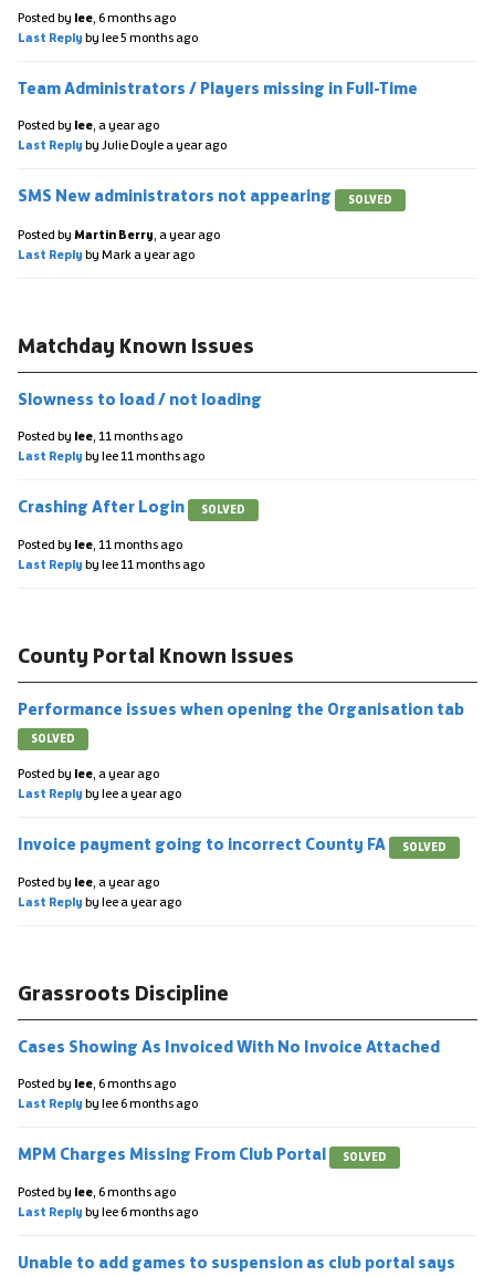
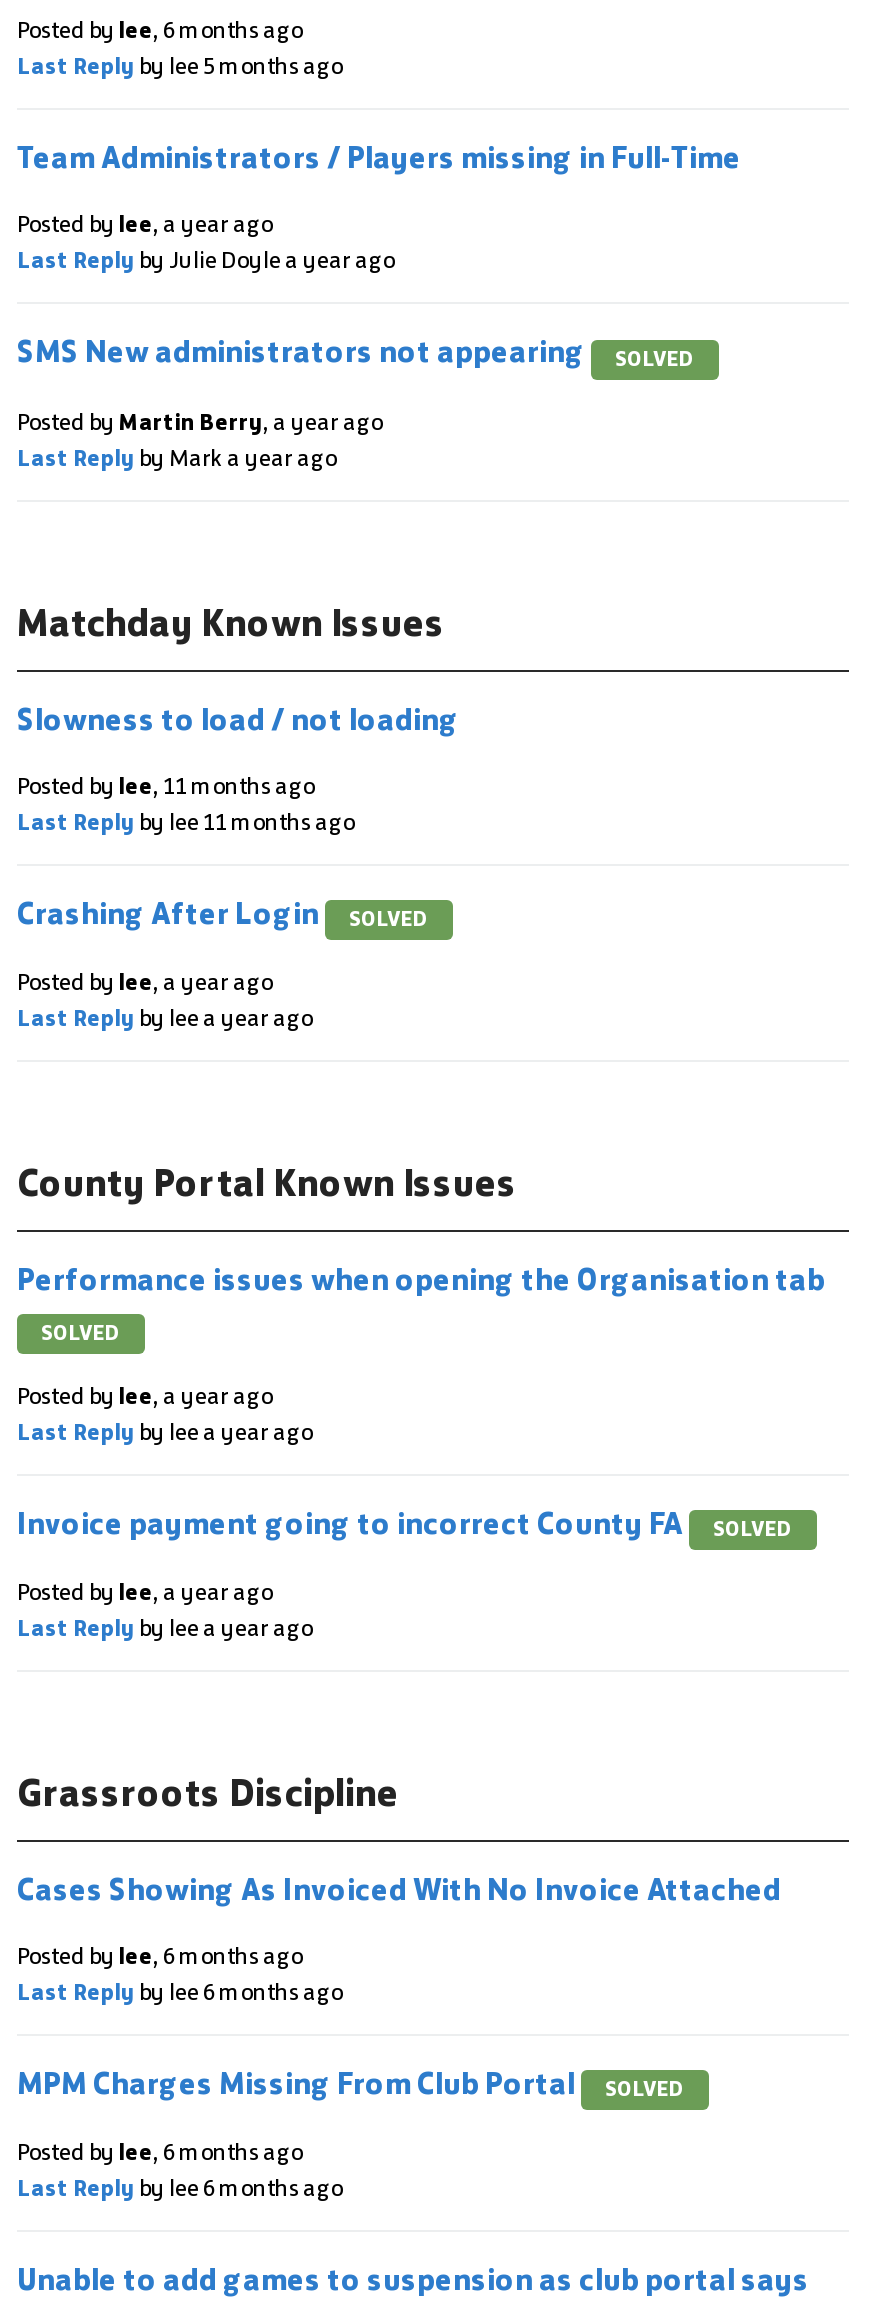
[18,536,182,552] Posted by lee, 11 months ago -> [17,967,273,995] Posted by lee, a year ago
[18,556,204,572] Last Reply by lee 11 months ago -> [17,1003,313,1031] Last Reply by lee a year ago

